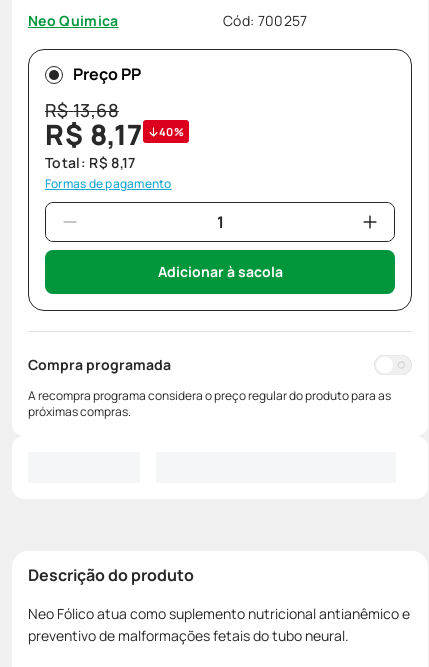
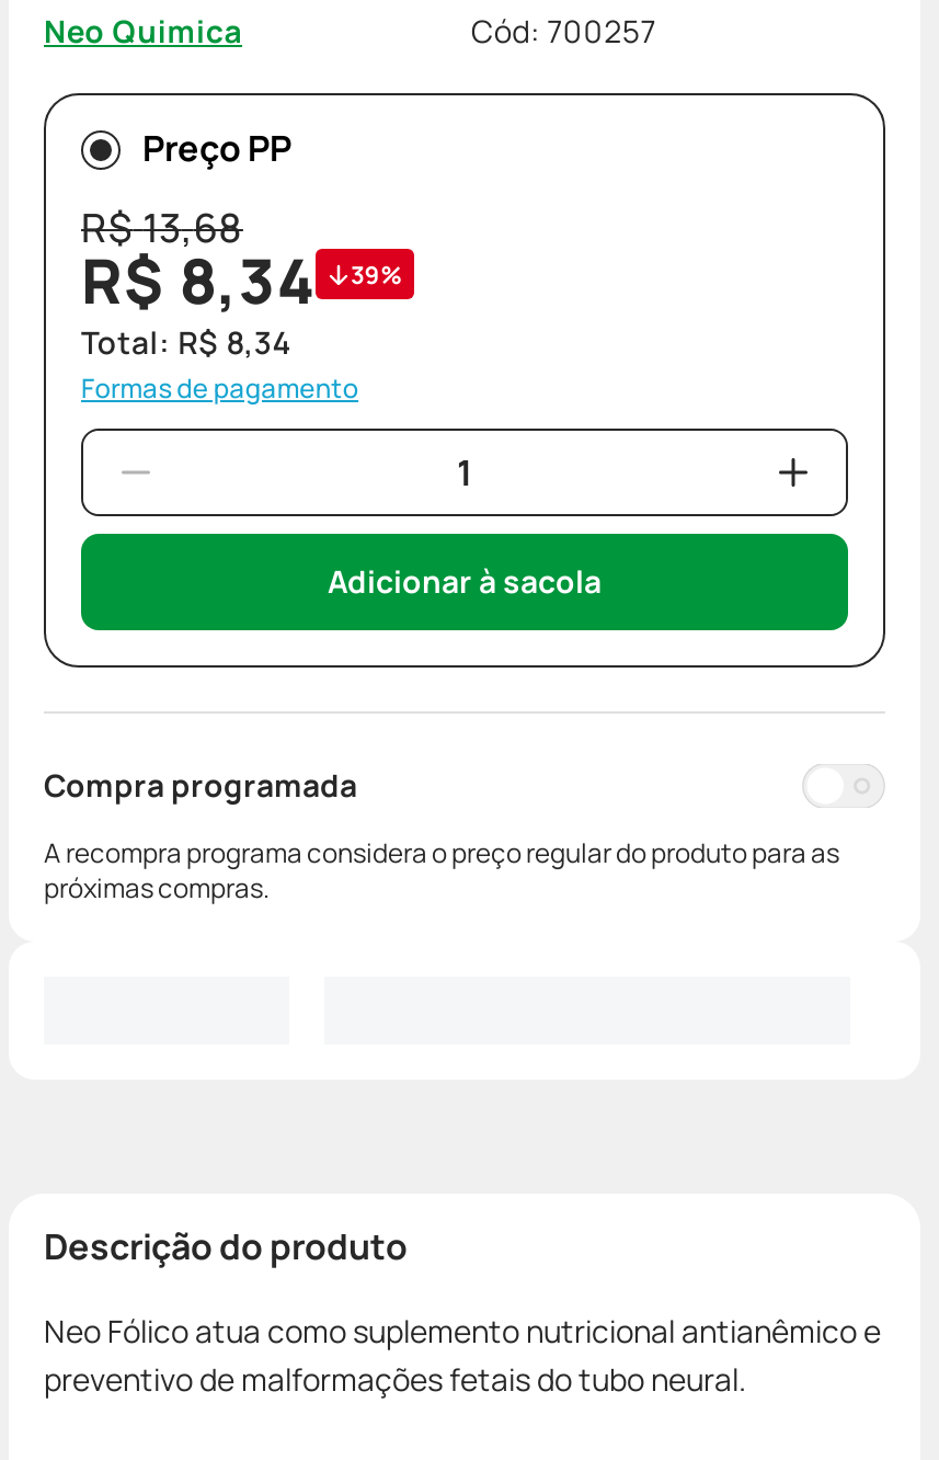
[45,115,143,153] R$ 8,17 -> [81,238,315,322] R$ 8,34
[159,124,184,139] 40% -> [350,258,403,291] 39%
[45,153,135,172] Total: R$ 8,17 -> [81,322,290,363] Total: R$ 8,34

